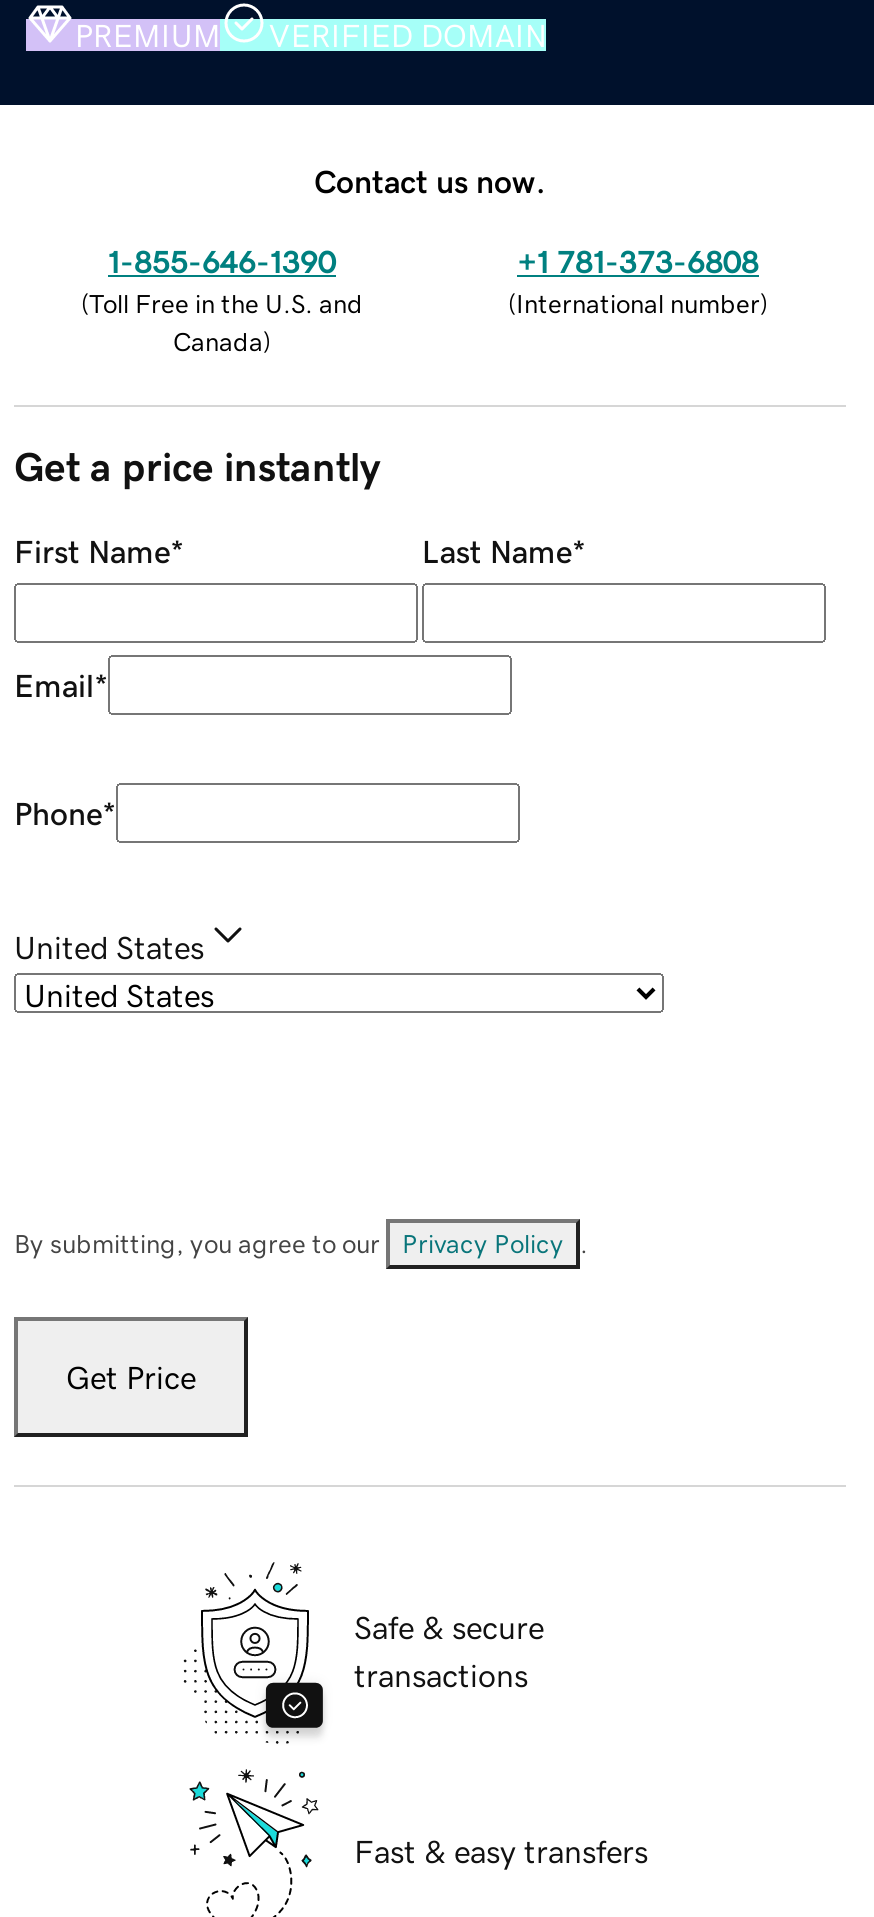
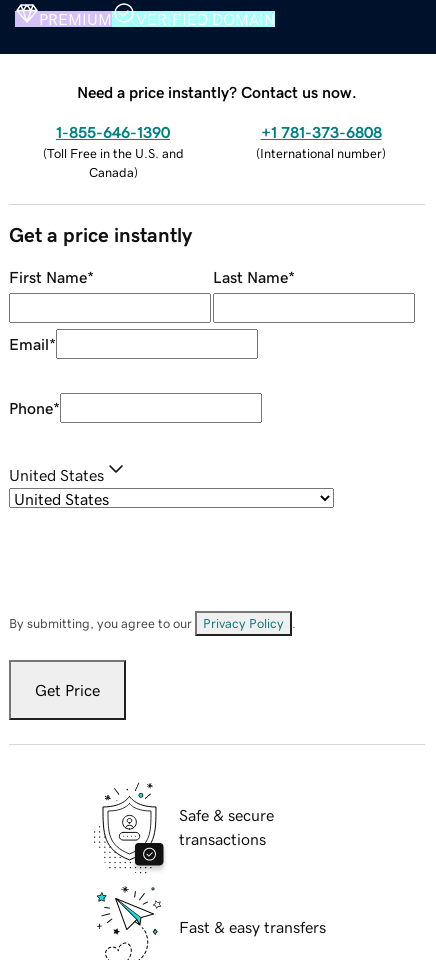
[314,164,546,196] Contact us now. -> [77,84,357,100] Need a price instantly? Contact us now.

